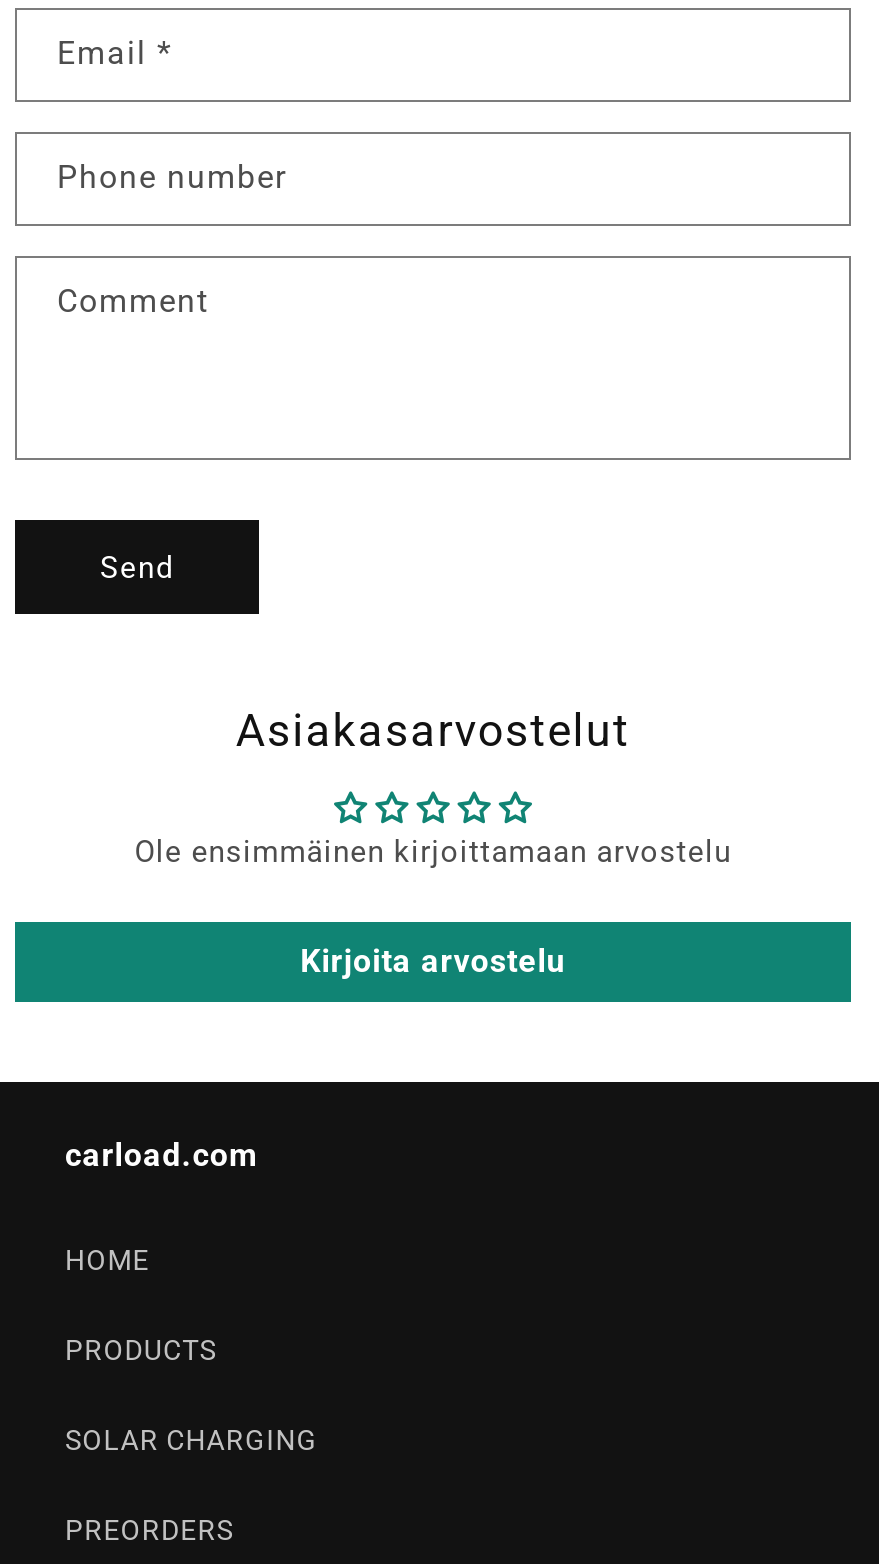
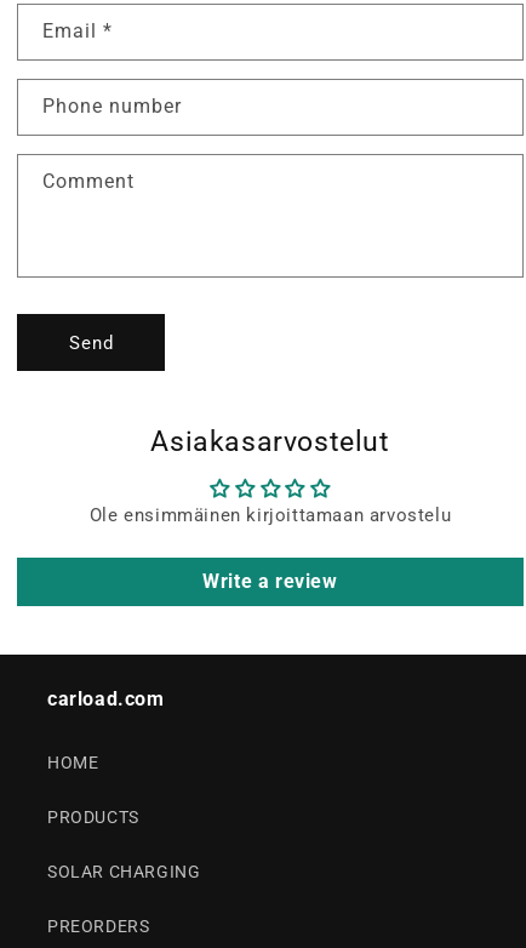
[300,942,566,980] Kirjoita arvostelu -> [203,570,338,593] Write a review

